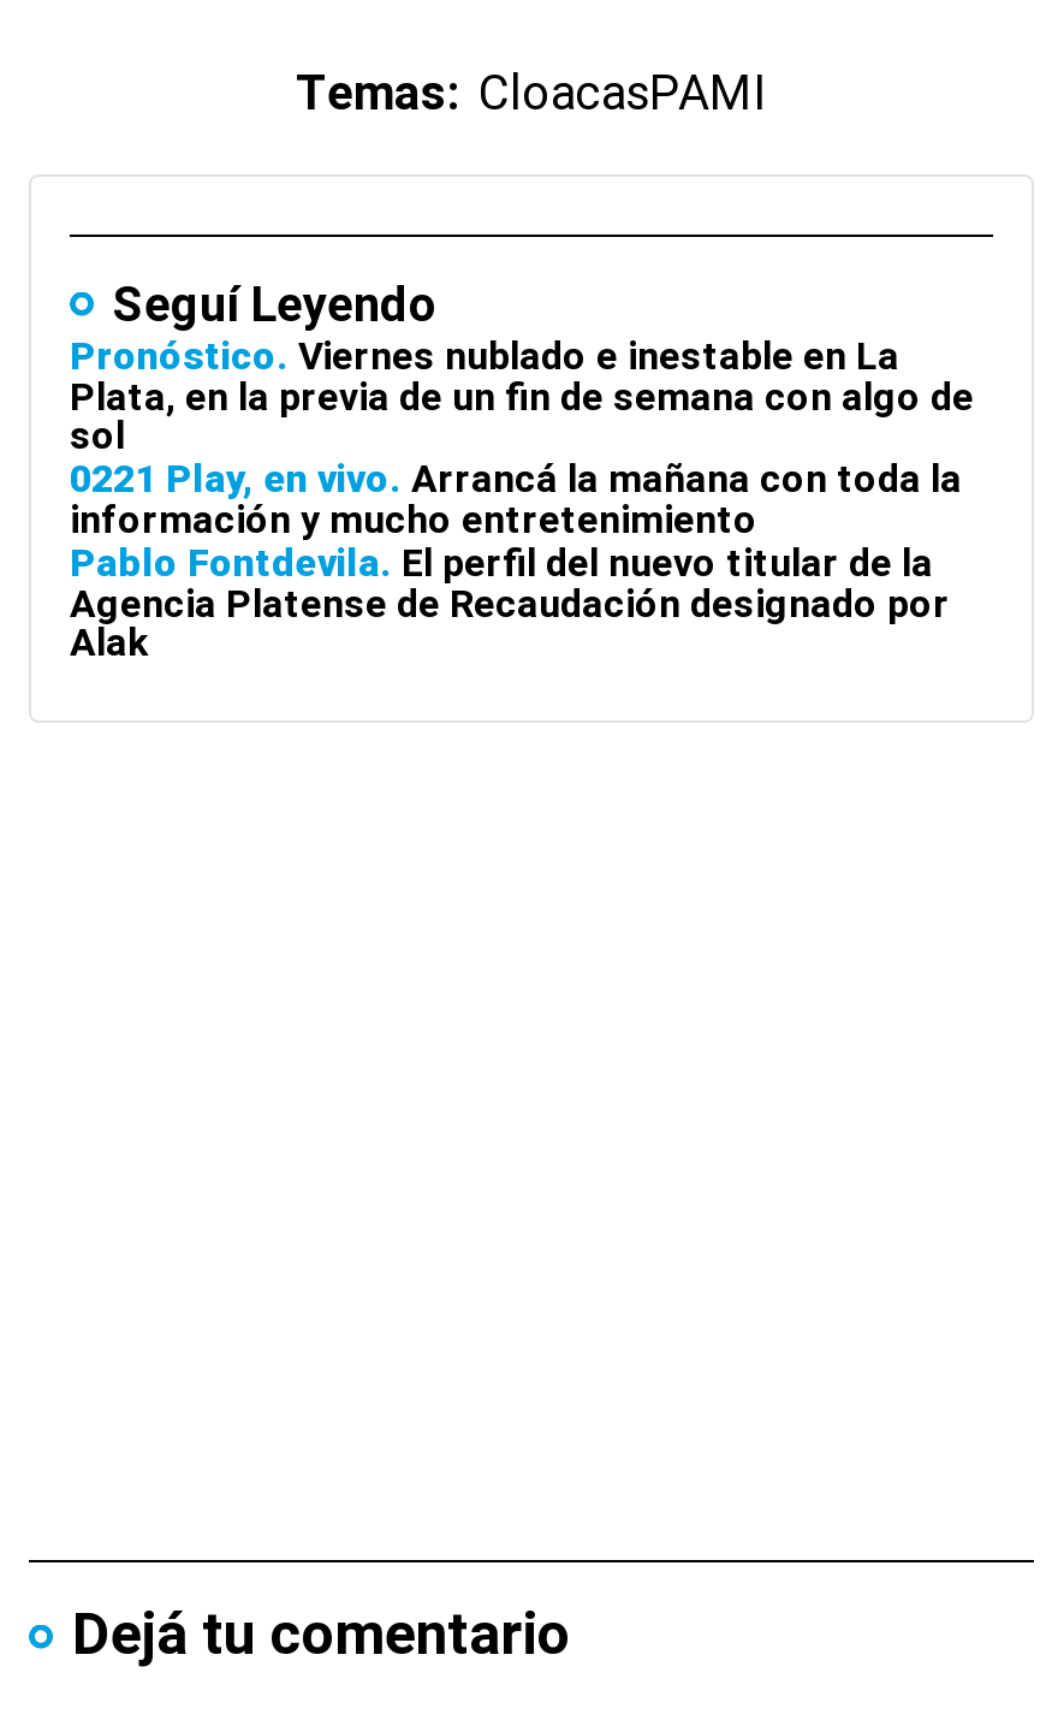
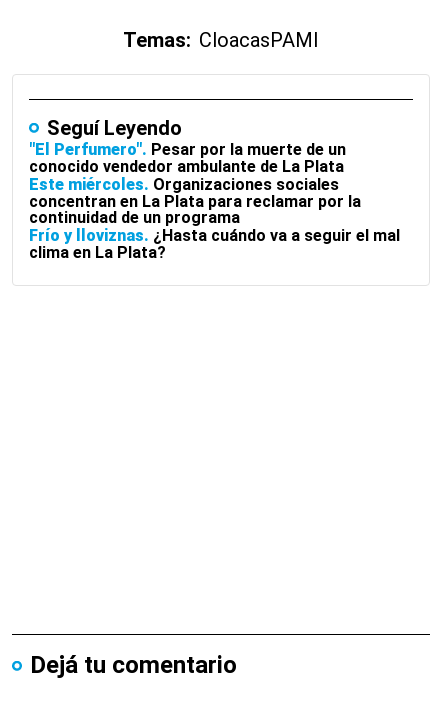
[70,333,974,665] Pronóstico Viernes nublado e inestable en La | Plata, en la previa de un fin de semana con algo de | sol | 0221 Play, en vivo Arrancá la mañana con toda la | información y mucho entretenimiento | Pablo Fontdevila El perfil del nuevo titular de la | Agencia Platense de Recaudación designado por | Alak -> [29,140,400,262] "El Perfumero" Pesar por la muerte de un | conocido vendedor ambulante de La Plata | Este miércoles Organizaciones sociales | concentran en La Plata para reclamar por la | continuidad de un programa | Frío y lloviznas ¿Hasta cuándo va a seguir el mal | clima en La Plata?

